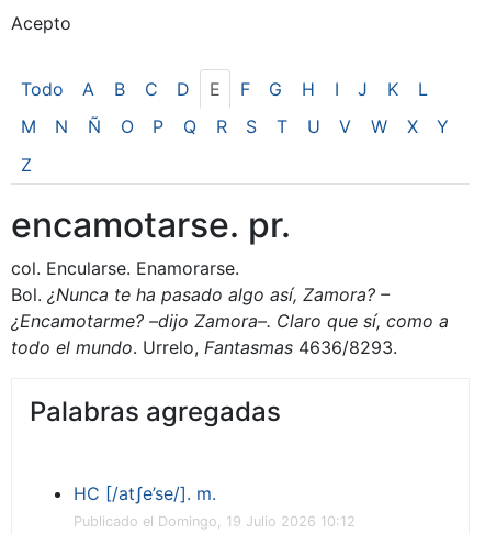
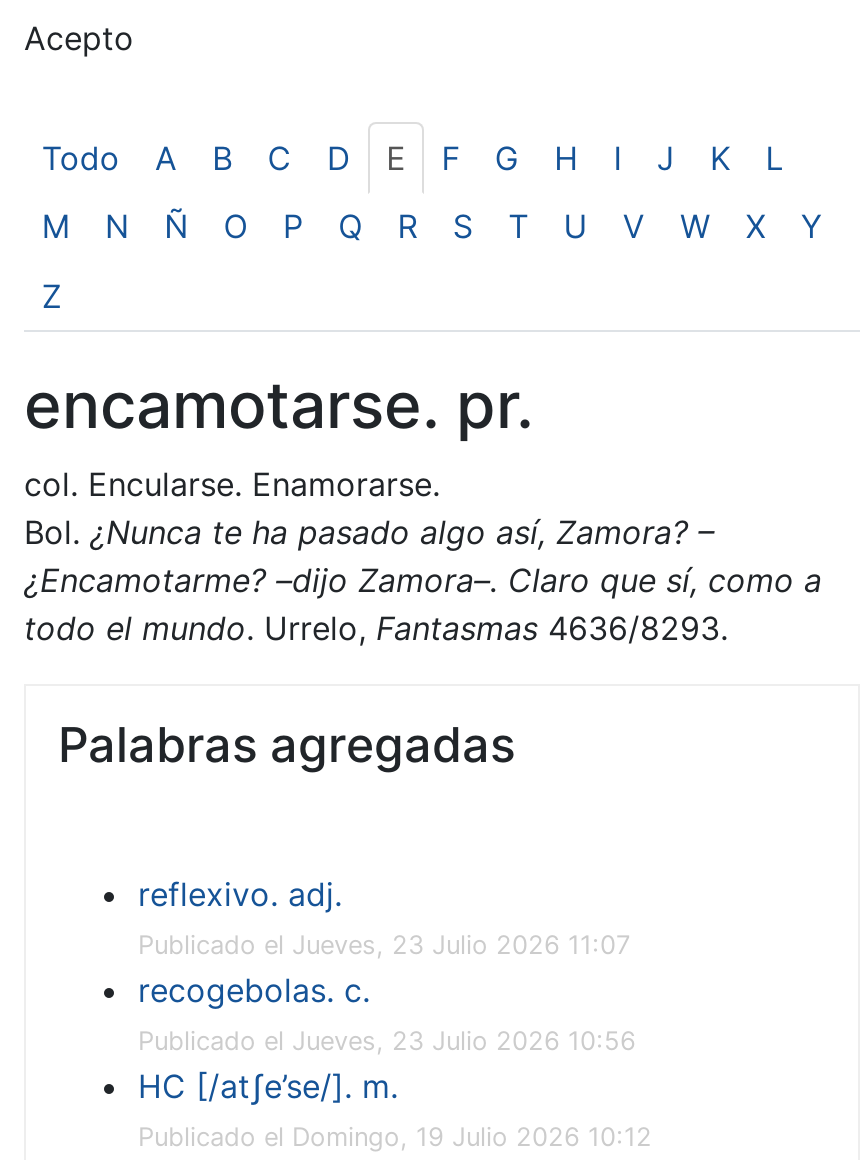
none -> [138,874,636,1056] reflexivo. adj. | Publicado el Jueves, 23 Julio 2026 11:07 | recogebolas. c. | Publicado el Jueves, 23 Julio 2026 10:56

